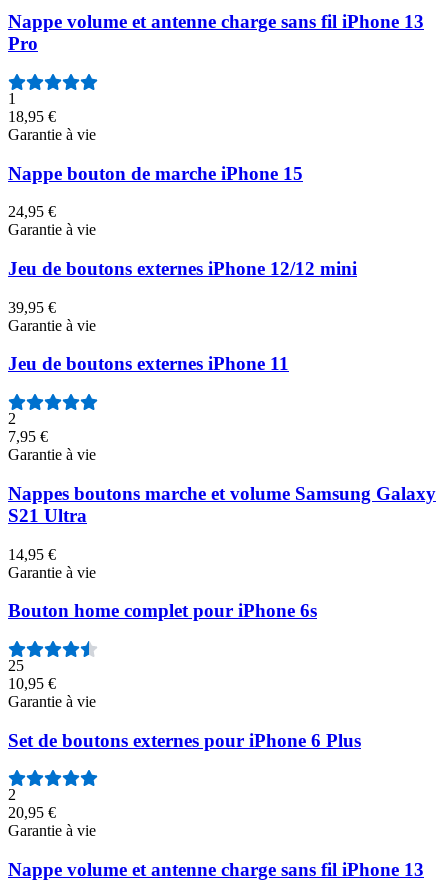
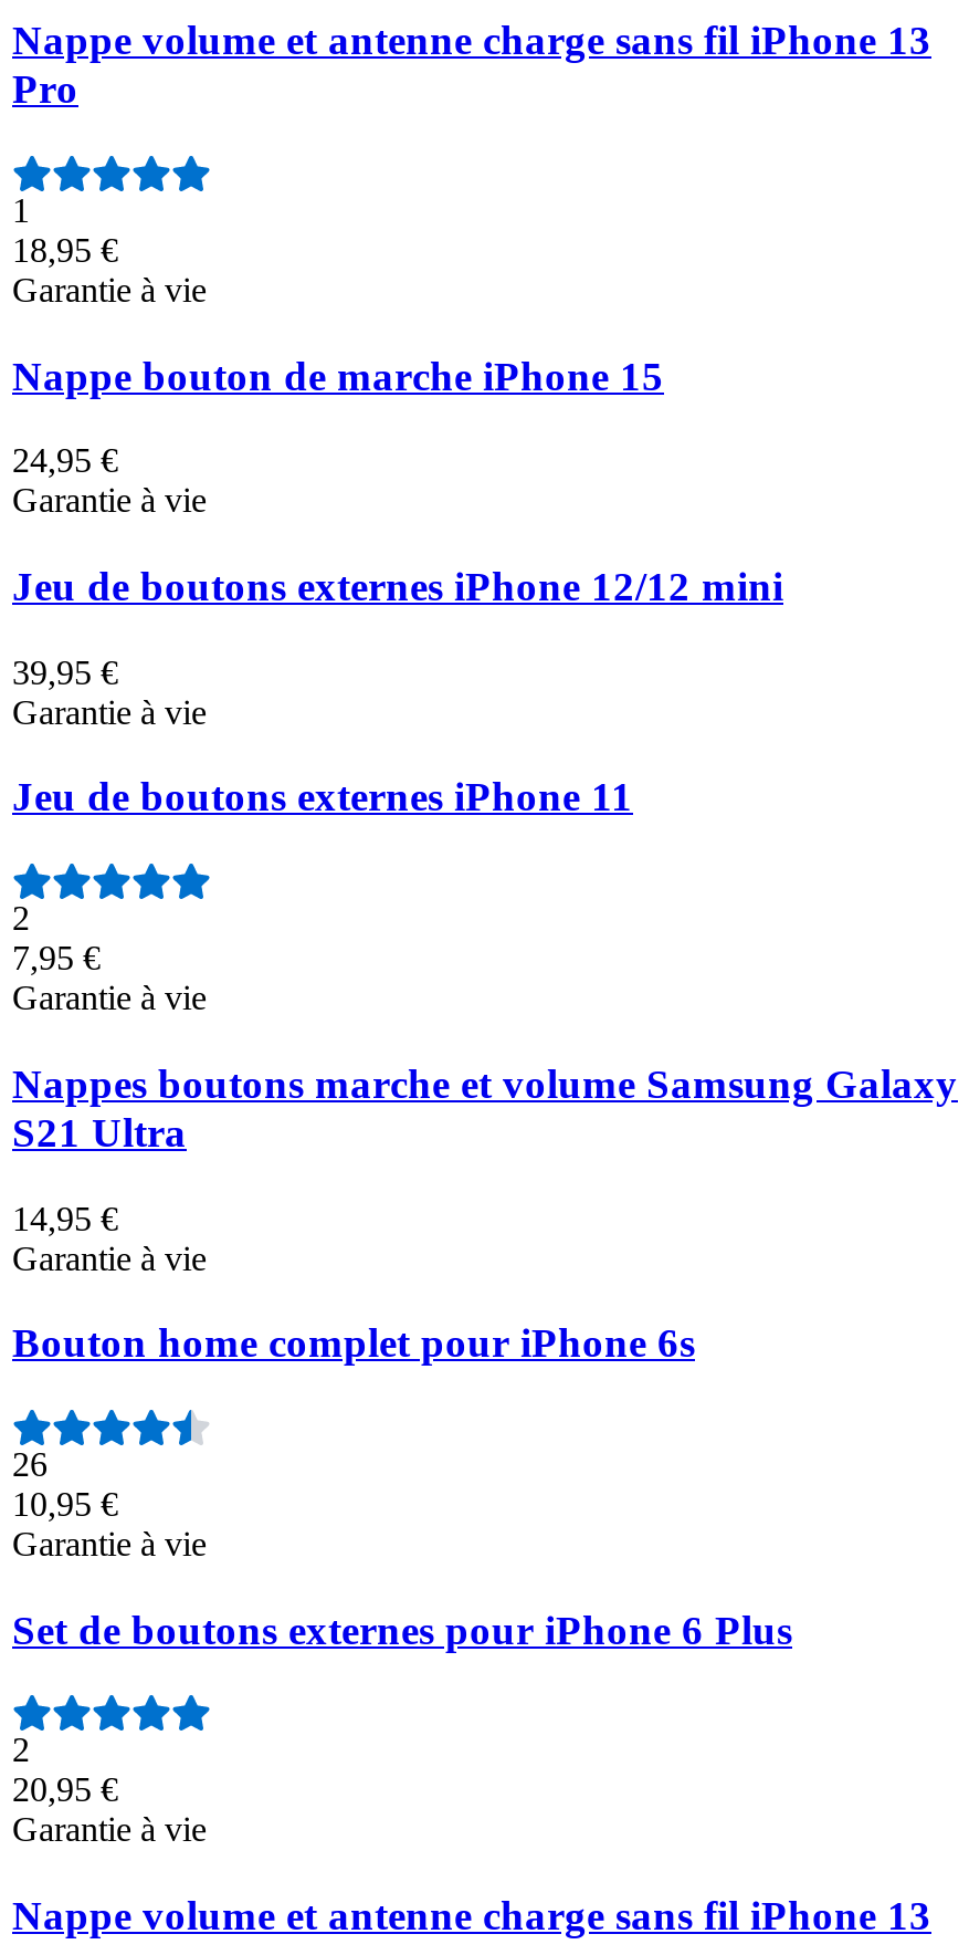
[8,657,24,674] 25 -> [12,1445,48,1483] 26

